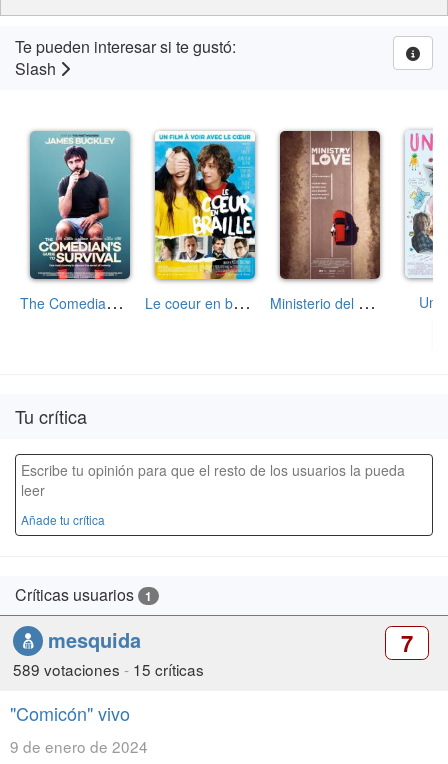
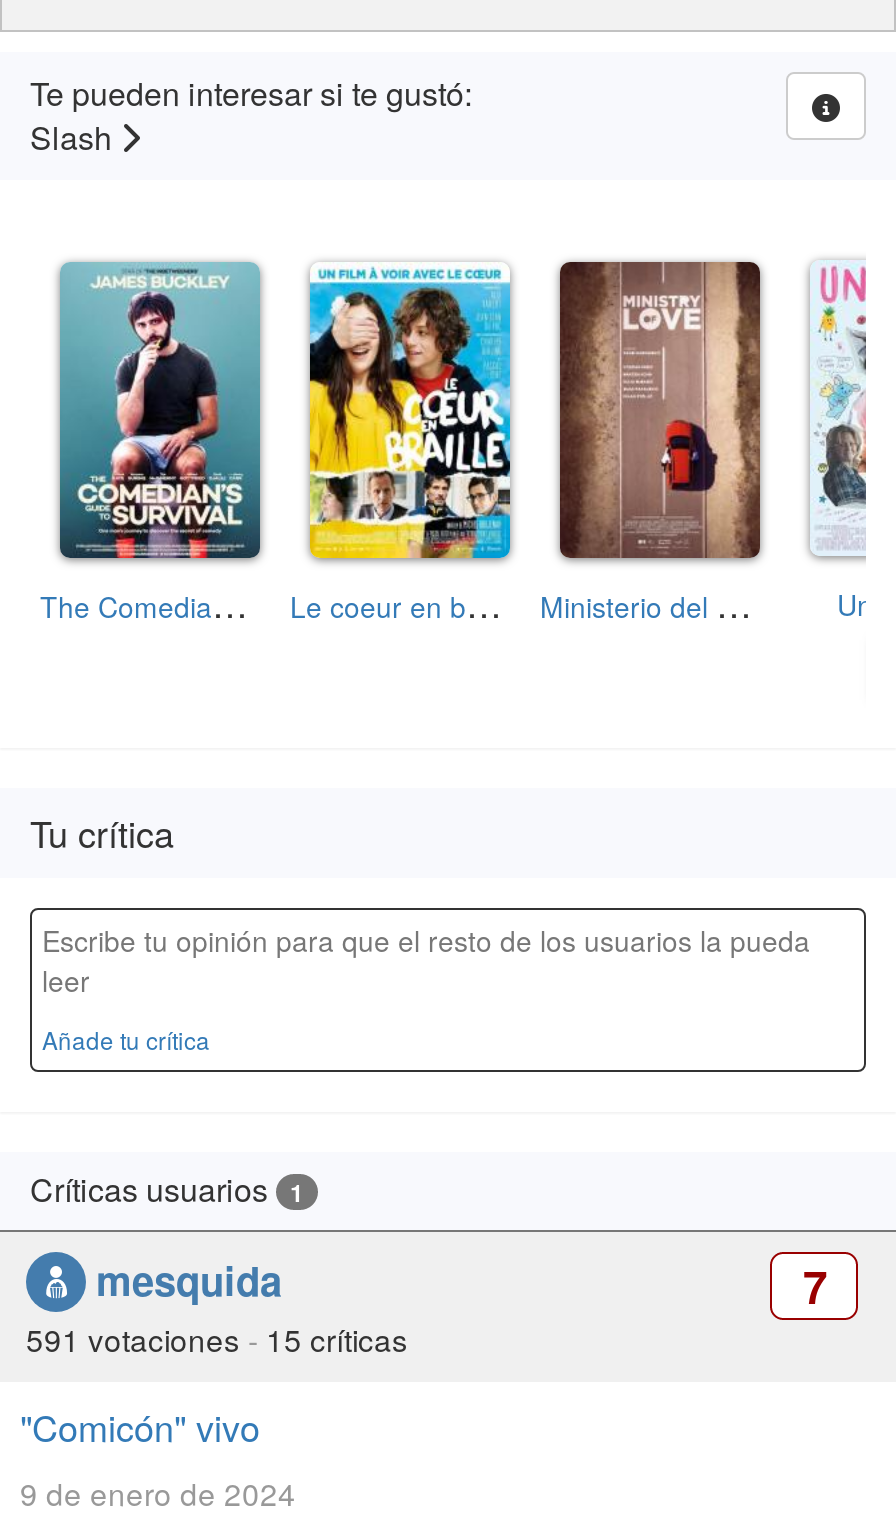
[13,658,204,680] 589 votaciones - 15 críticas -> [26,1317,408,1361] 591 votaciones - 15 críticas

